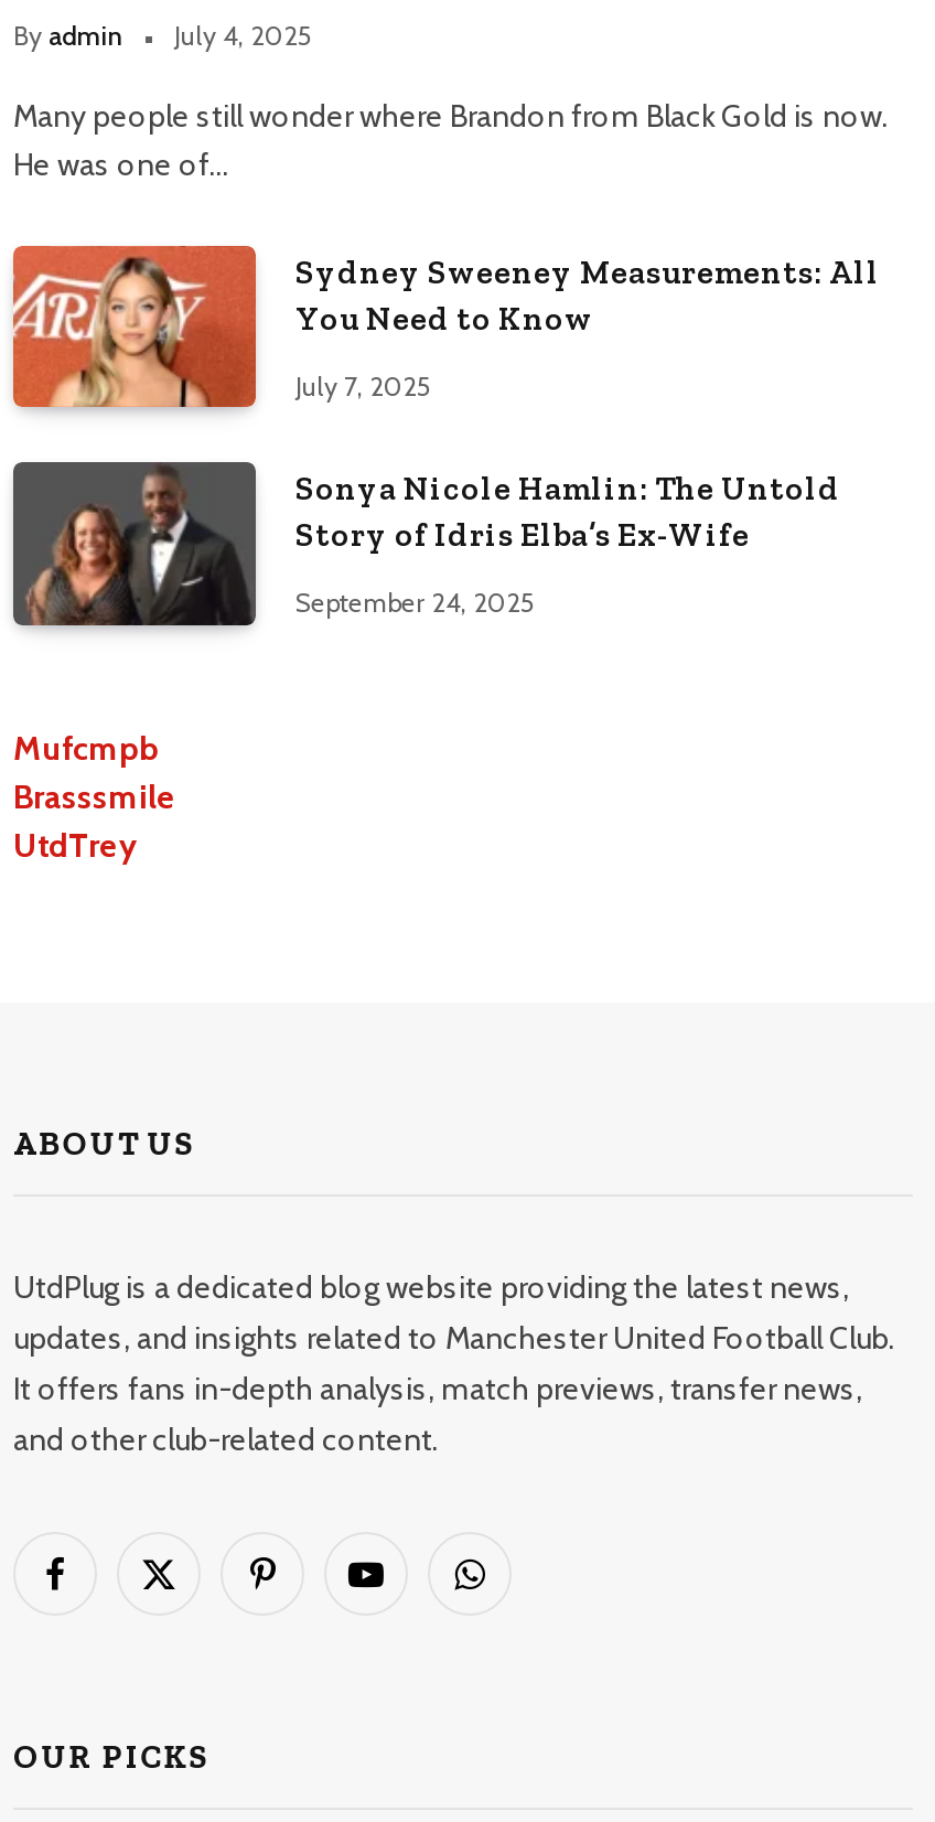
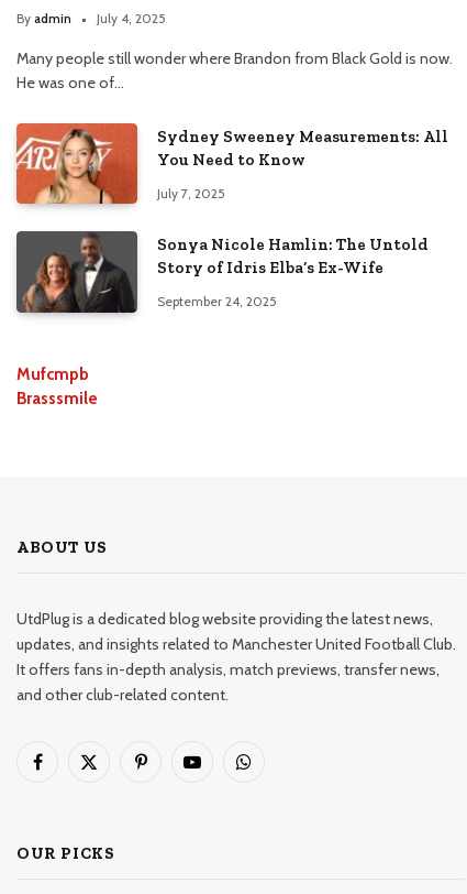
[13,825,137,865] UtdTrey -> none

